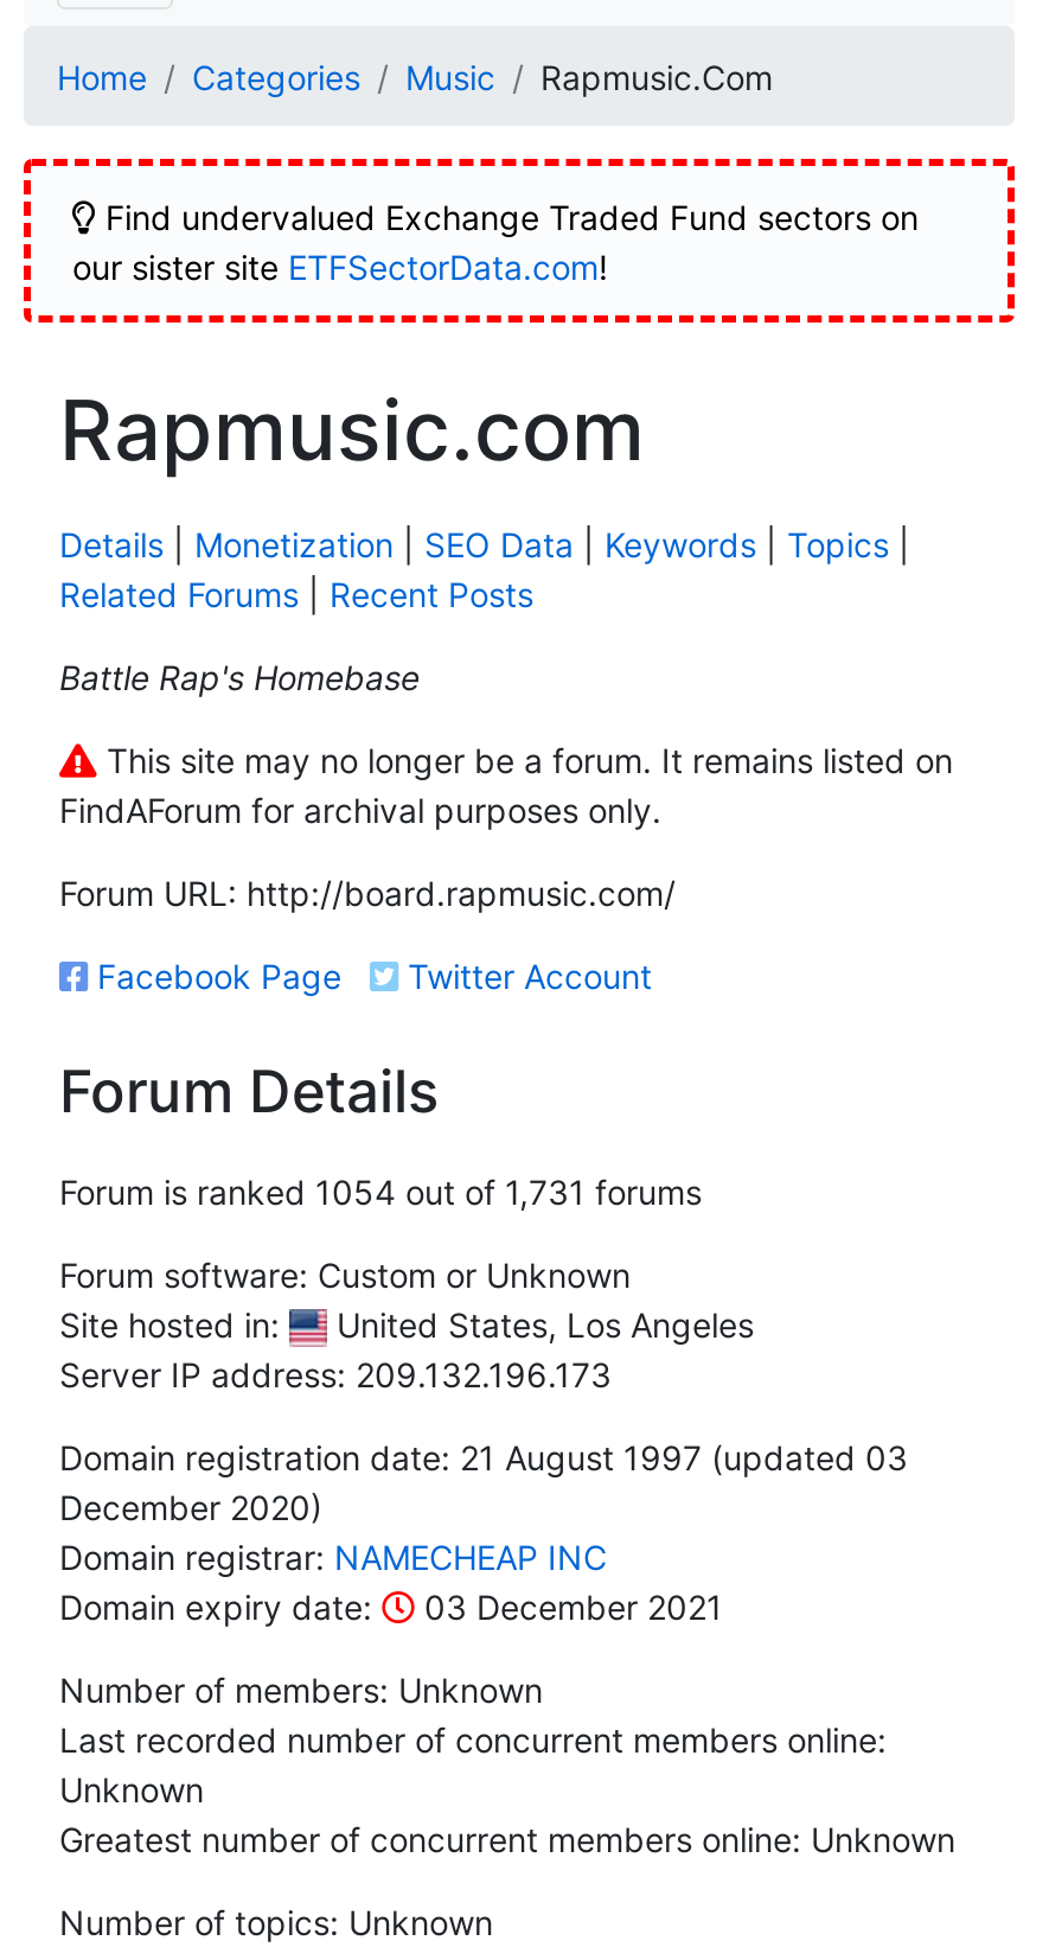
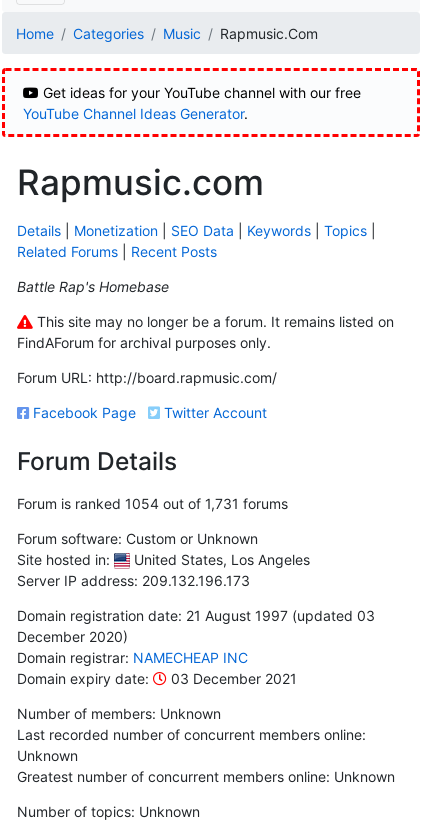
[72,196,919,286] Find undervalued Exchange Traded Fund sectors on | our sister site ETFSectorData.com! -> [22,84,360,122] Get ideas for your YouTube channel with our free | YouTube Channel Ideas Generator.

